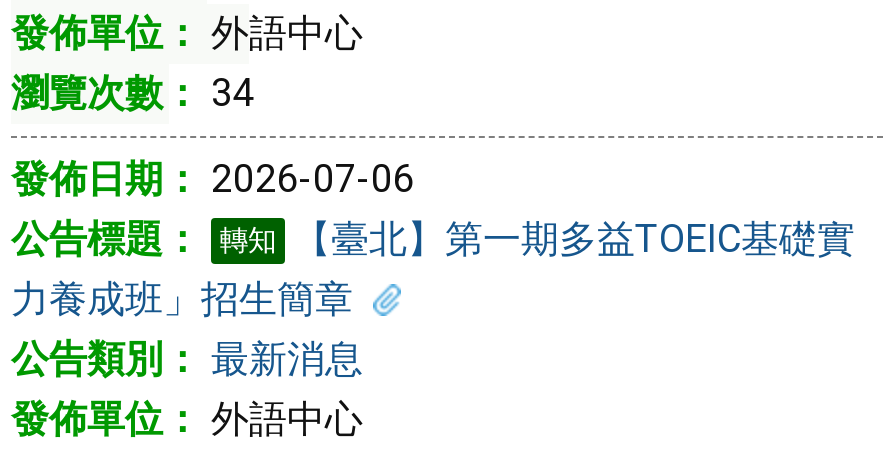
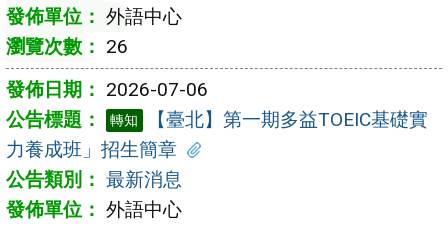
[211,70,255,116] 34 -> [106,35,128,58] 26

